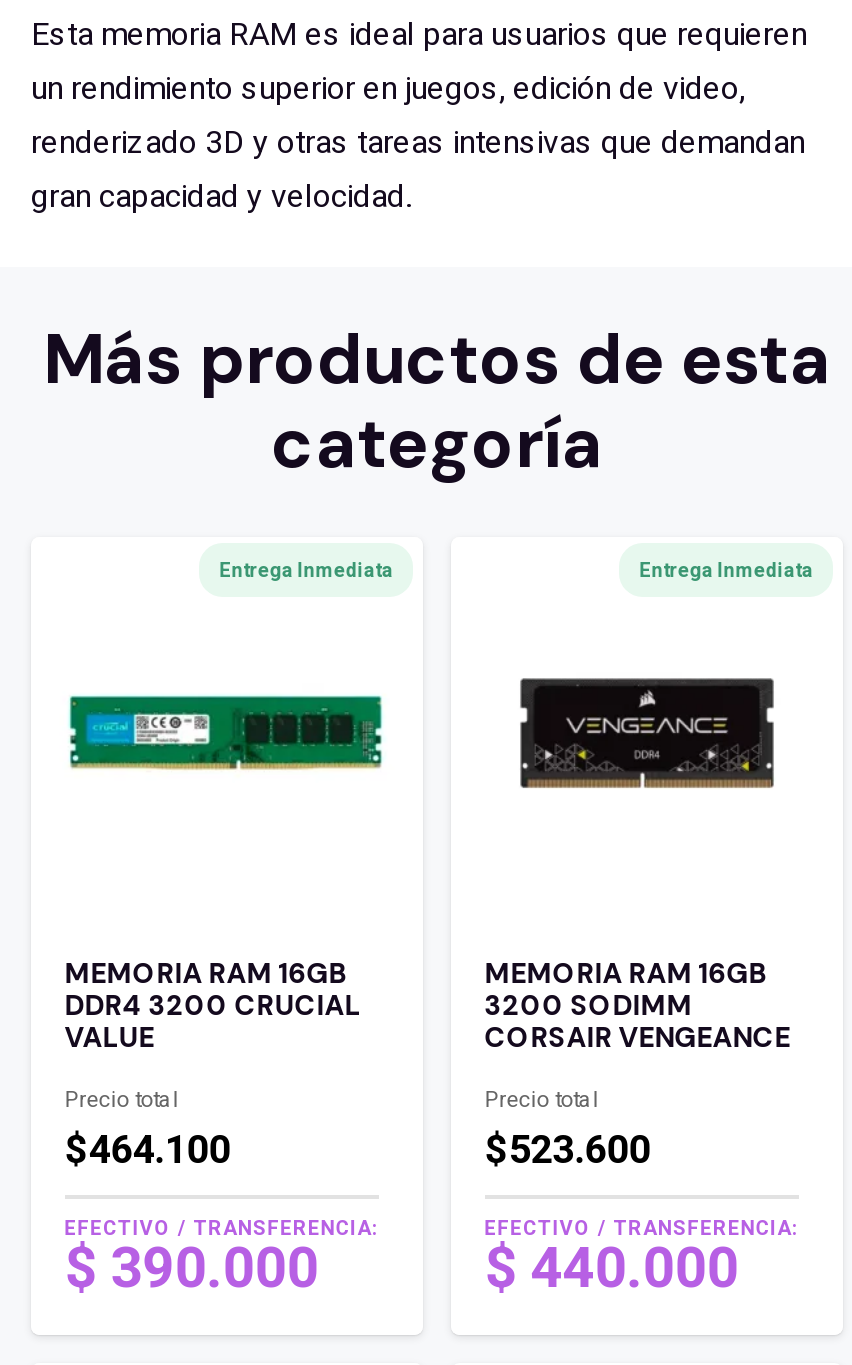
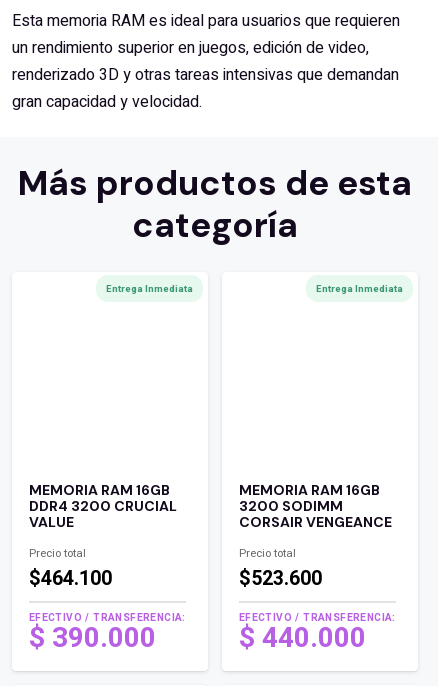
[519,677,775,789] [image] -> none
[67,693,385,771] [image] -> none

